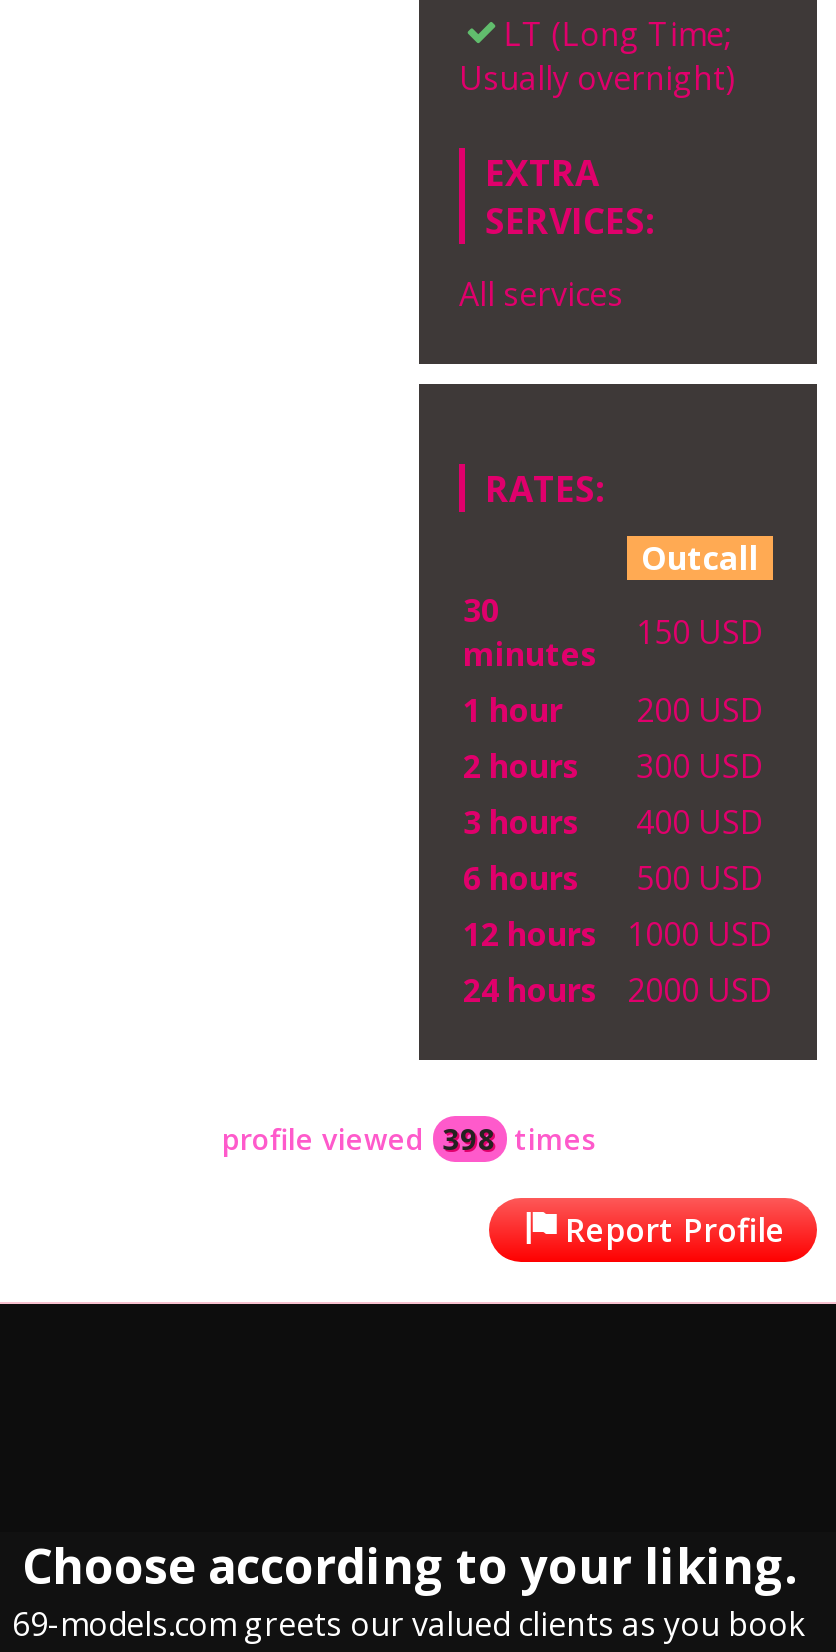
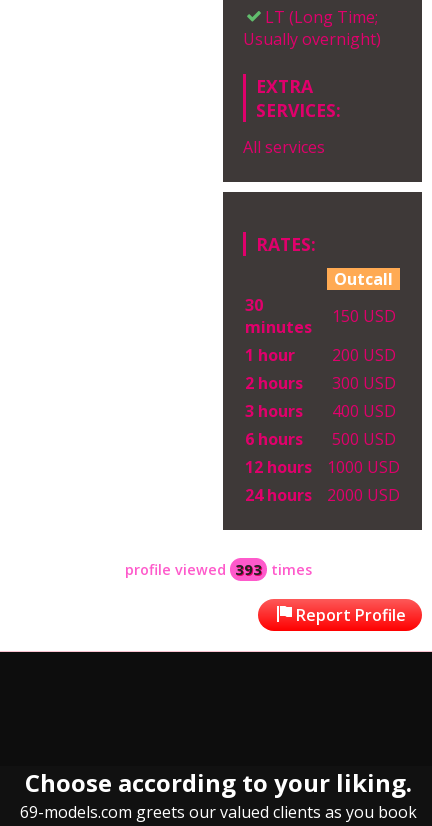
[222,1120,596,1158] profile viewed 398 times -> [124,560,311,579] profile viewed 393 times

